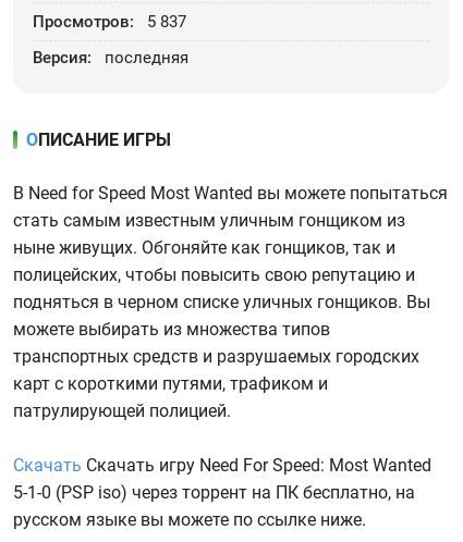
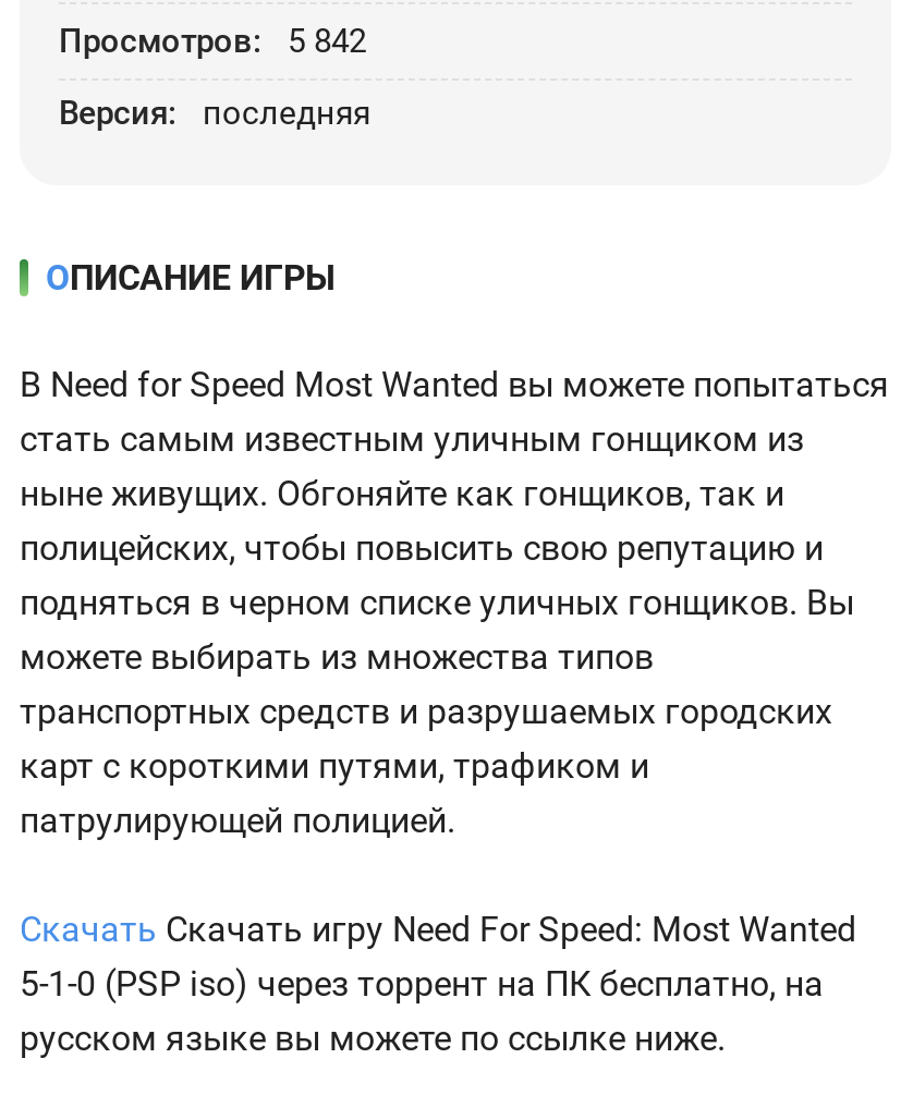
[33,12,186,31] Просмотров: 5 837 -> [59,21,366,60] Просмотров: 5 842

